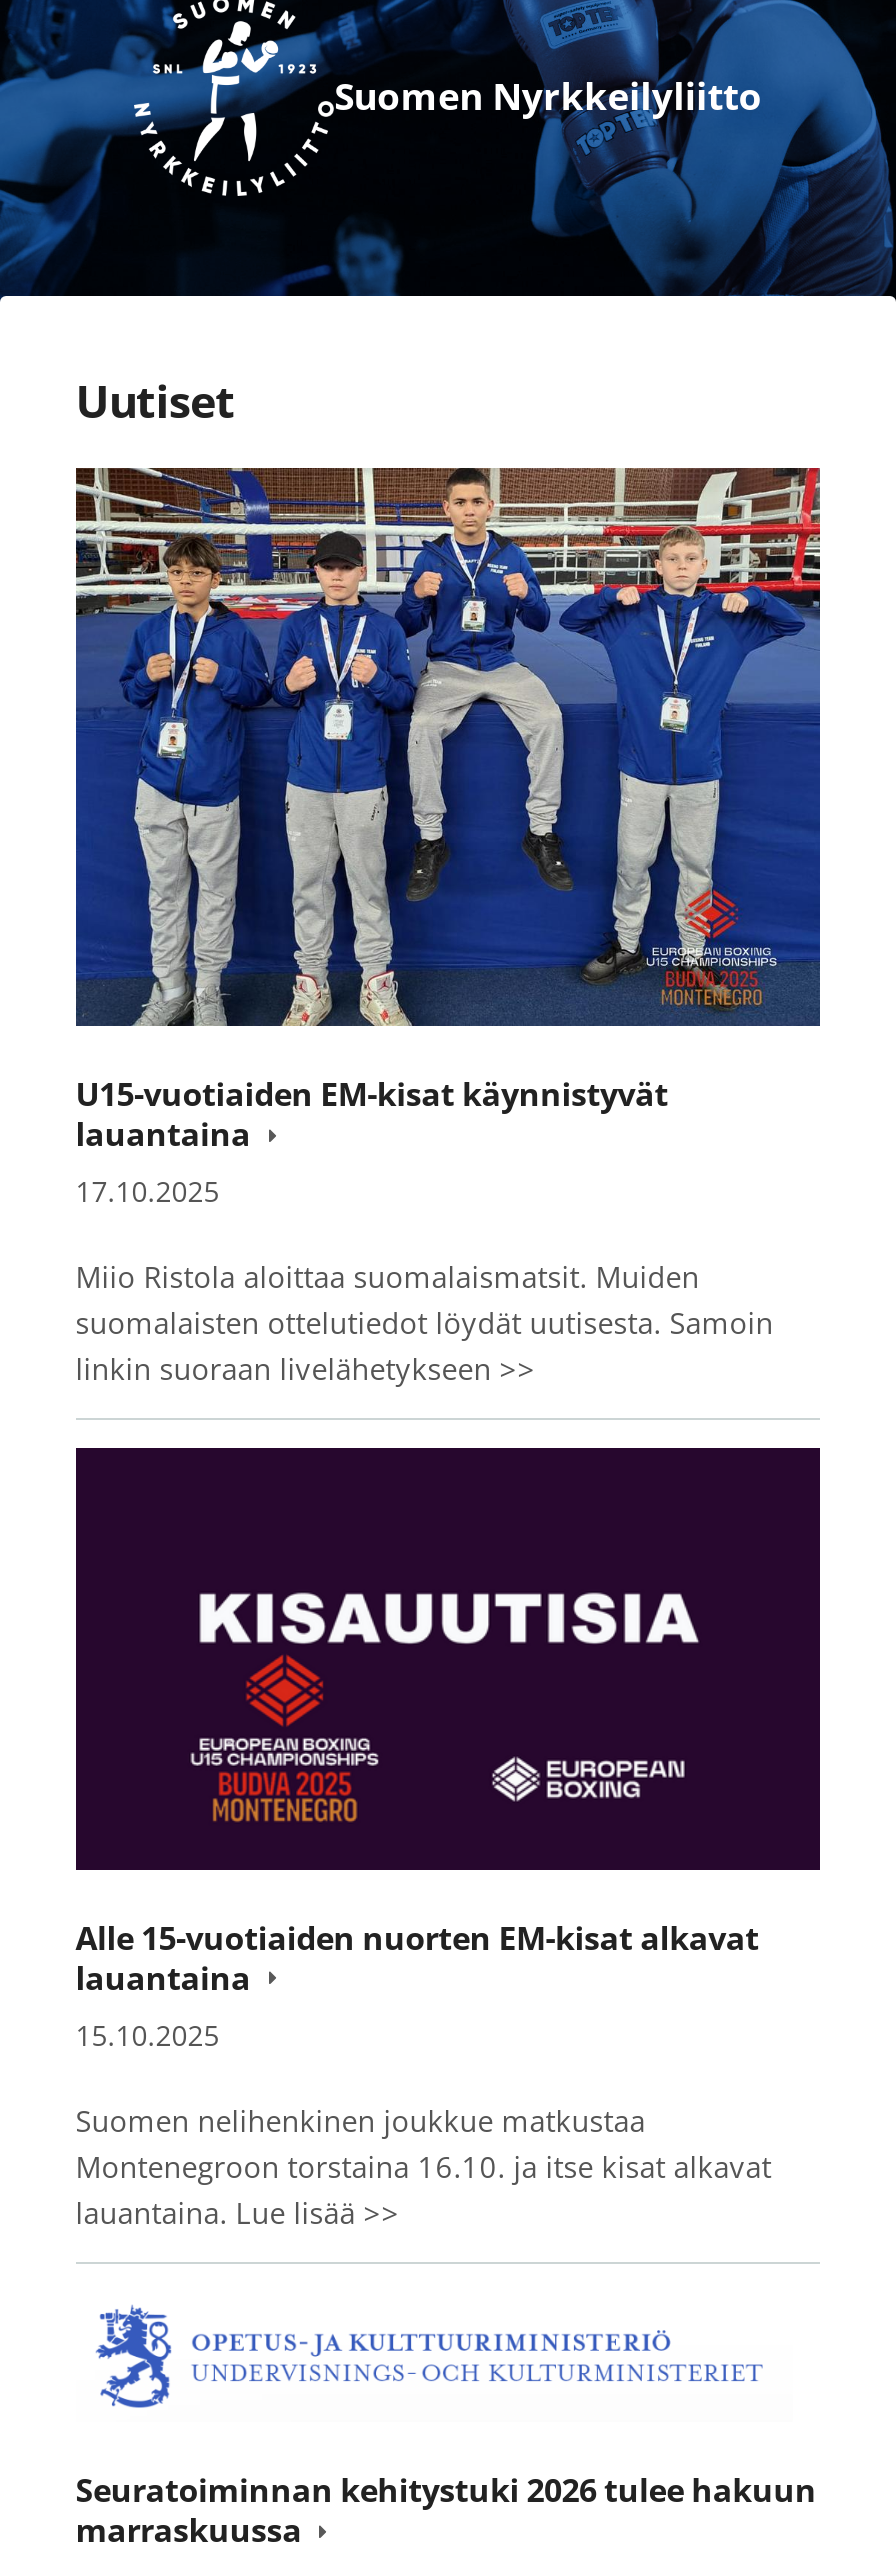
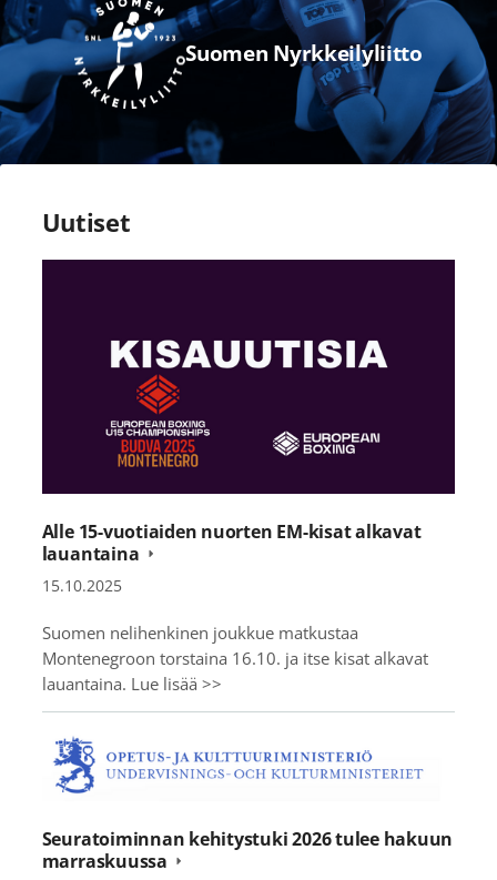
[74,466,822,1388] [image] | U15-vuotiaiden EM-kisat käynnistyvät | lauantaina | 17.10.2025 | Miio Ristola aloittaa suomalaismatsit. Muiden | suomalaisten ottelutiedot löydät uutisesta. Samoin | linkin suoraan livelähetykseen >> -> none

